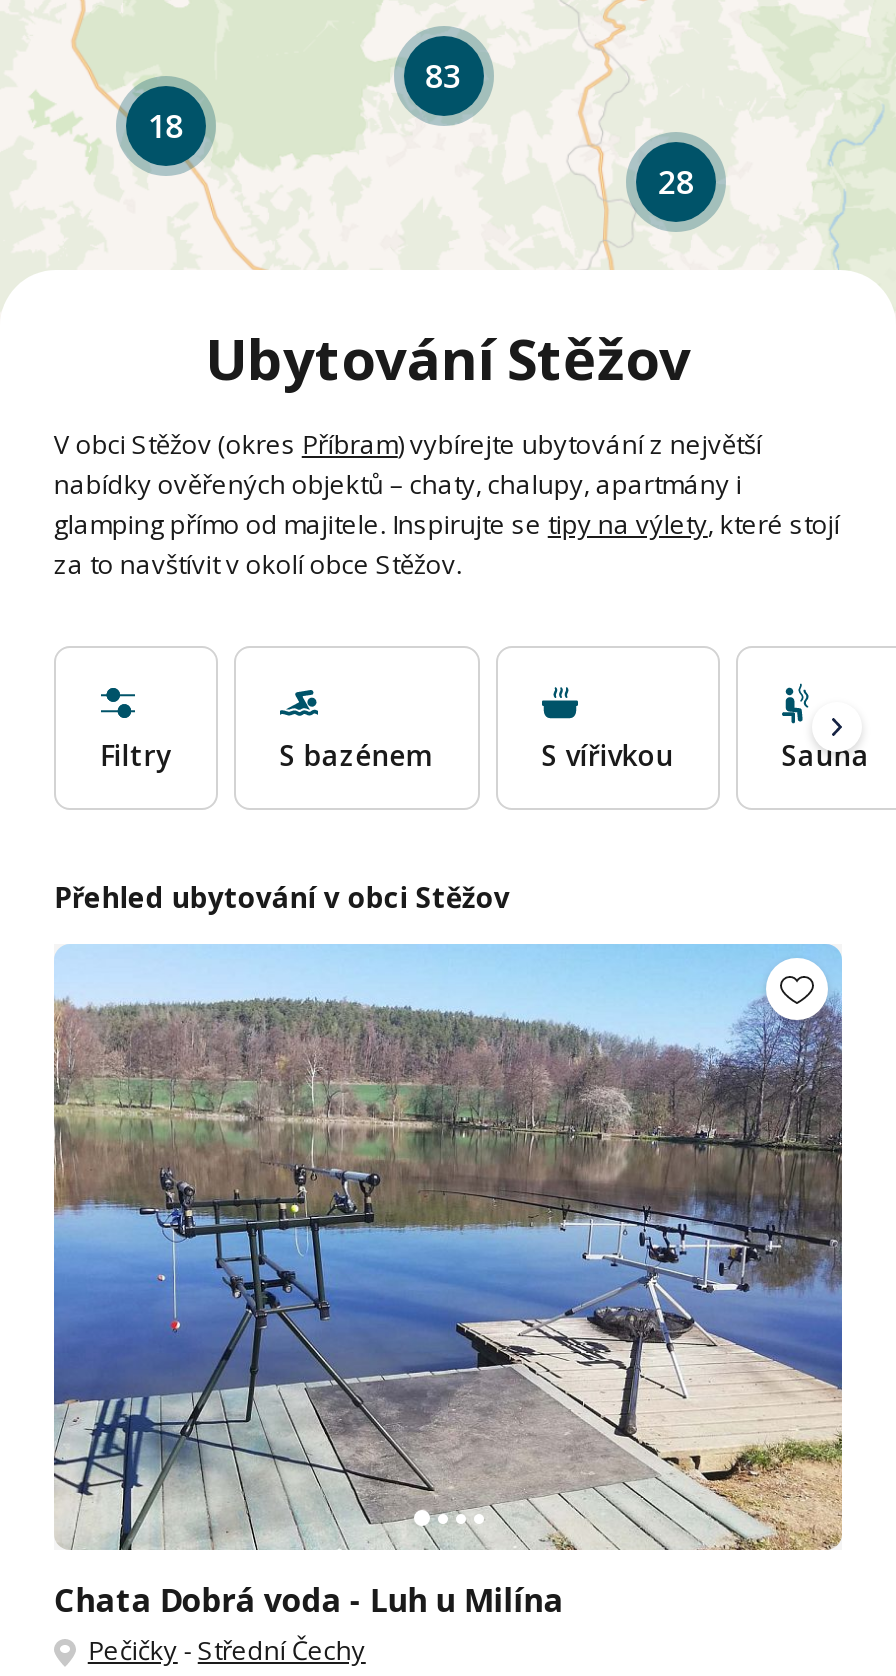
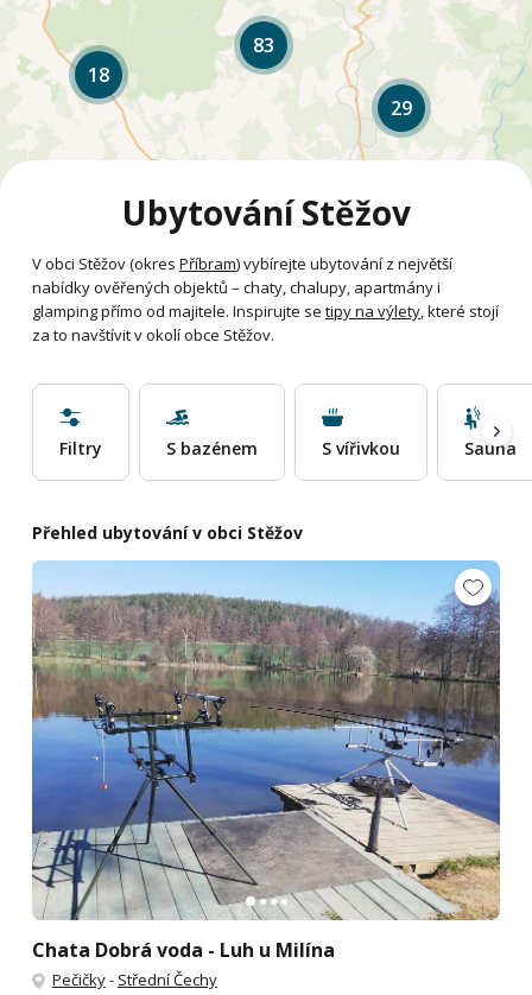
[658,160,694,204] 28 -> [391,95,412,121] 29

